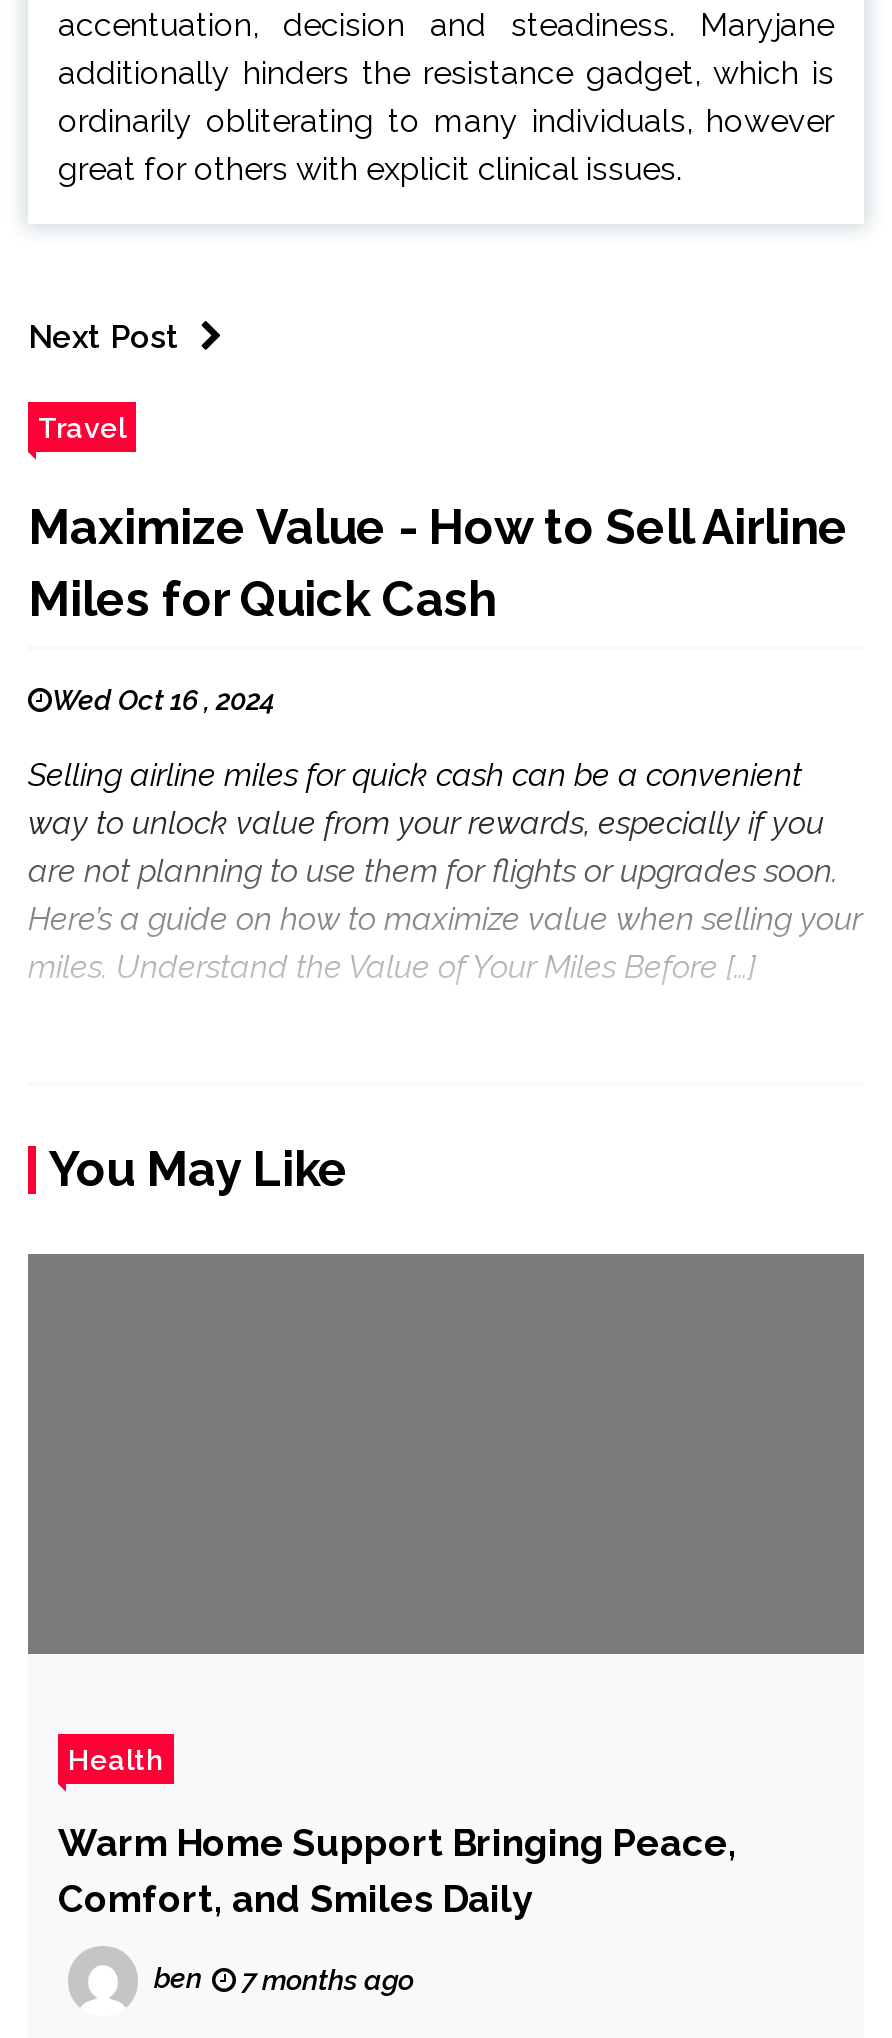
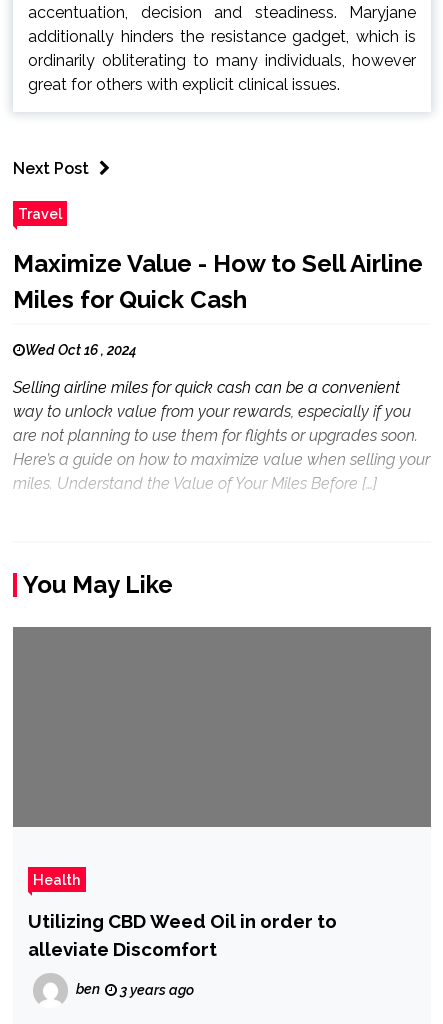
[58,1820,738,1920] Warm Home Support Bringing Peace, | Comfort, and Smiles Daily -> [28,910,337,960] Utilizing CBD Weed Oil in order to | alleviate Discomfort
[154,1962,414,1996] ben 7 months ago -> [76,981,194,998] ben 3 years ago

